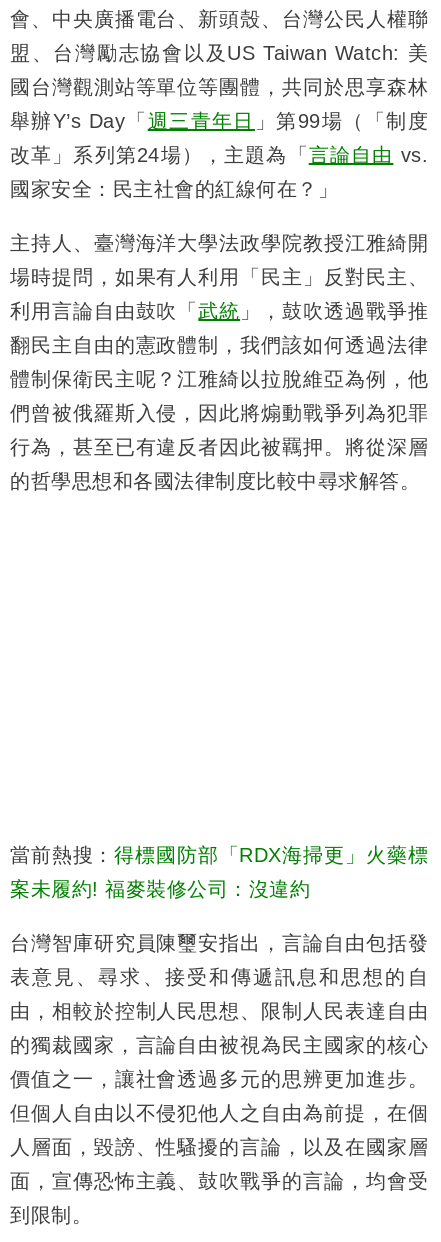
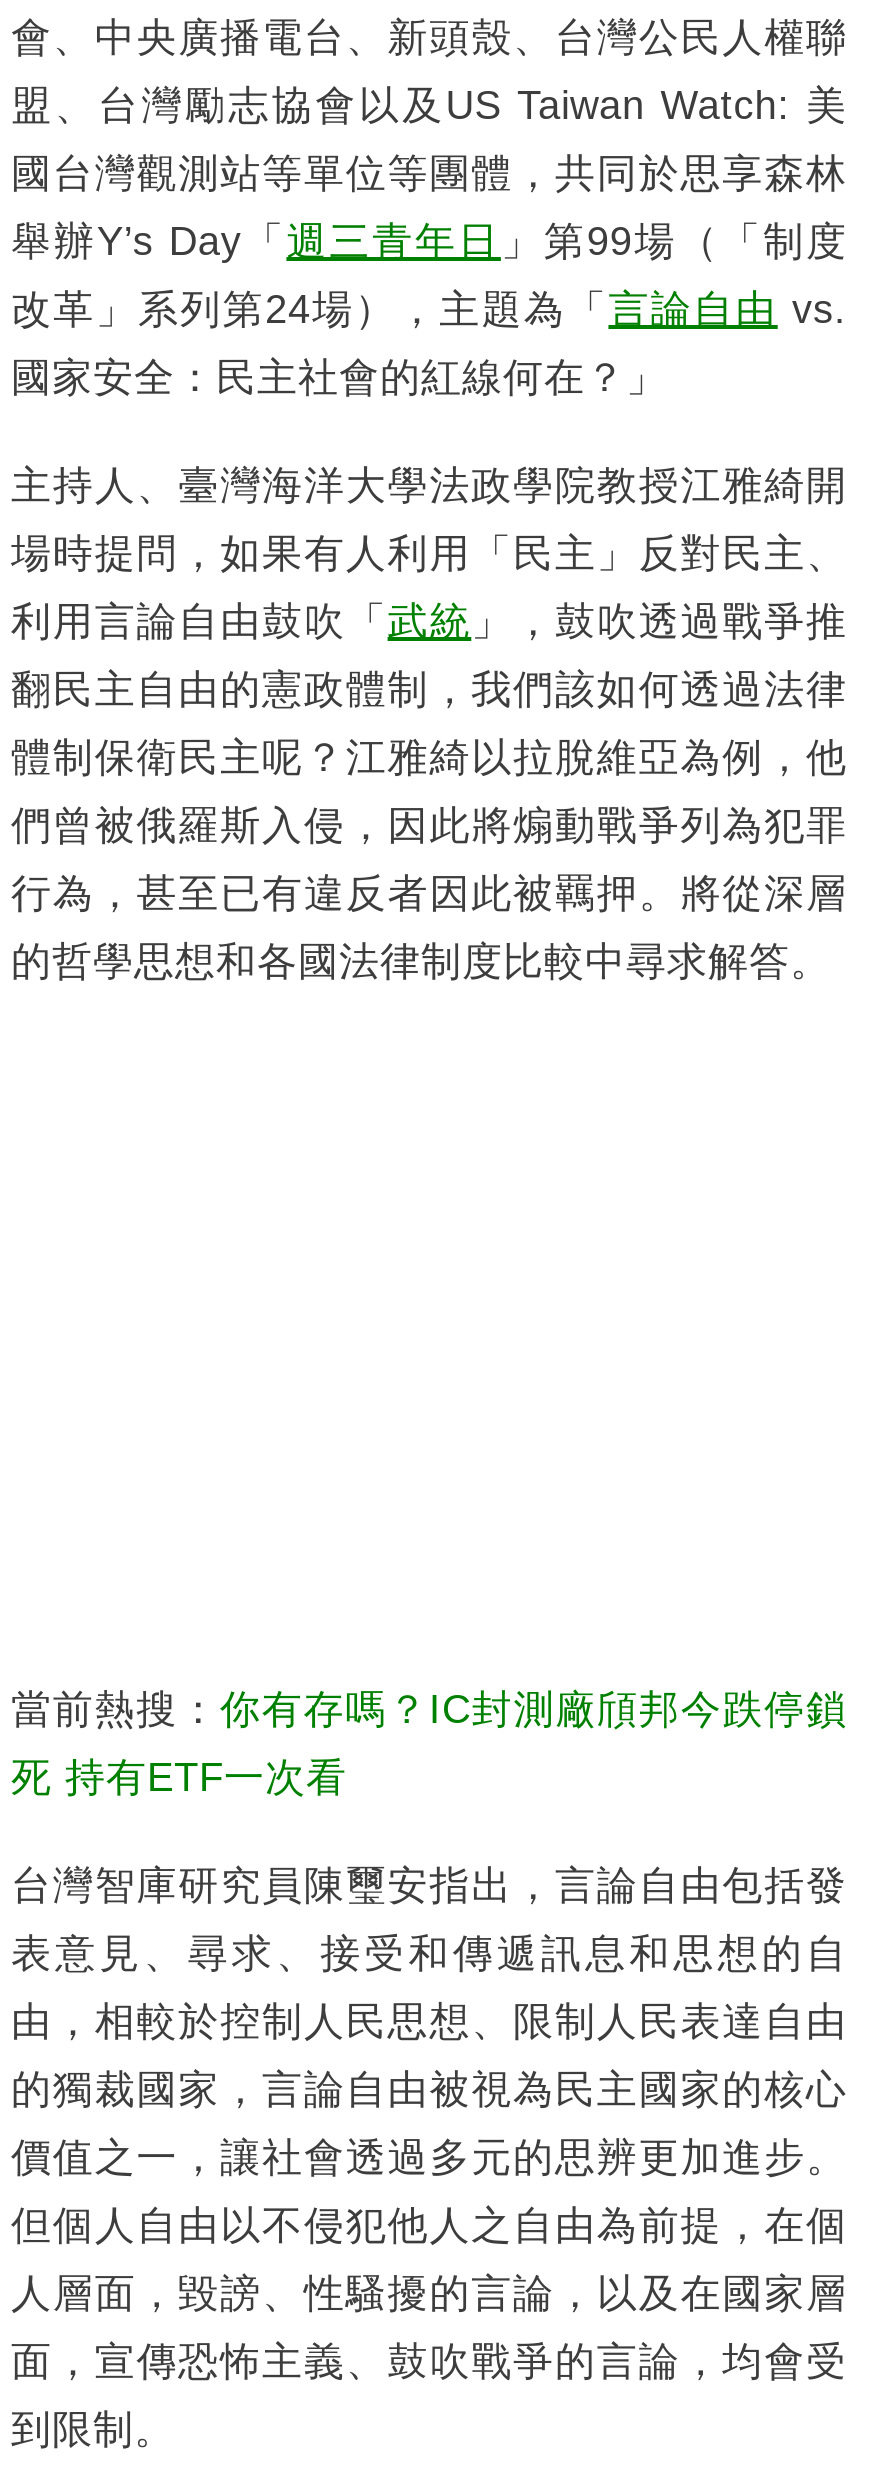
[10,844,428,866] 當前熱搜：得標國防部「RDX海掃更」火藥標 -> [11,1686,847,1730] 當前熱搜：你有存嗎？IC封測廠頎邦今跌停鎖
[10,878,310,900] 案未履約! 福麥裝修公司：沒違約 -> [11,1754,347,1798] 死 持有ETF一次看

